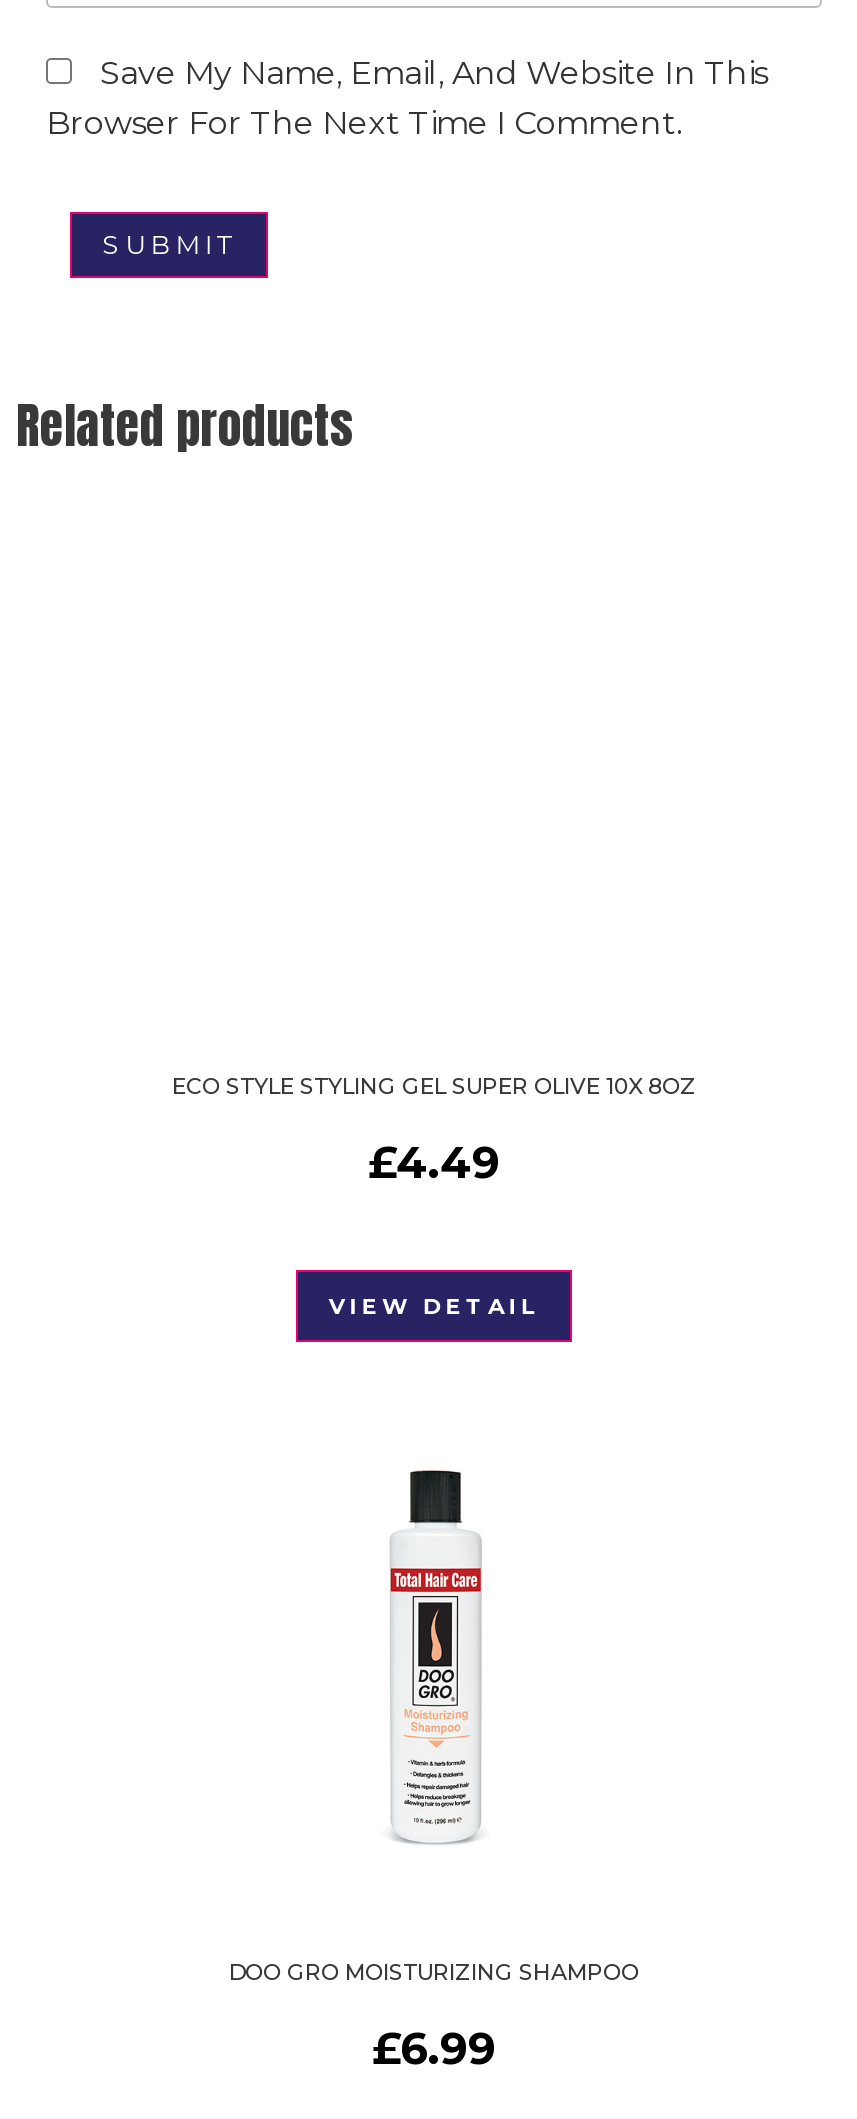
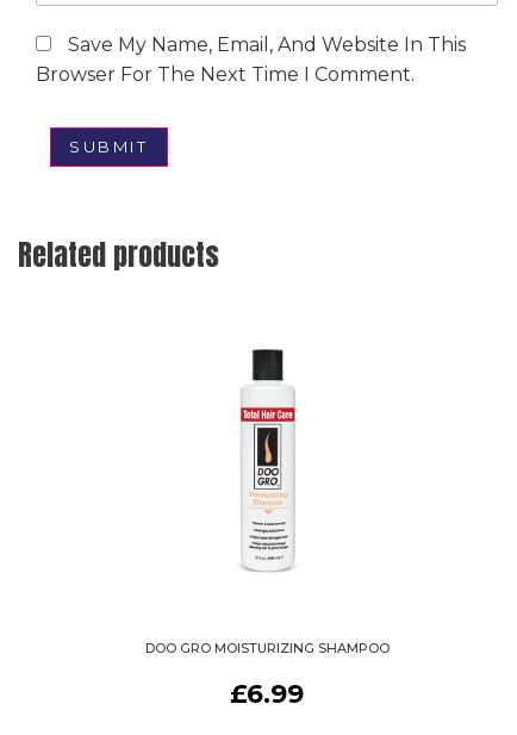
[172,1073,696,1321] ECO STYLE STYLING GEL SUPER OLIVE 10X 8OZ | £4.49 | VIEW DETAIL -> none

